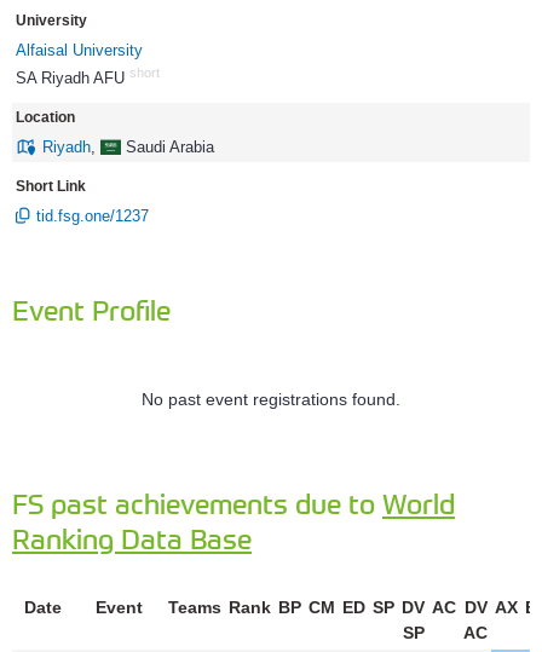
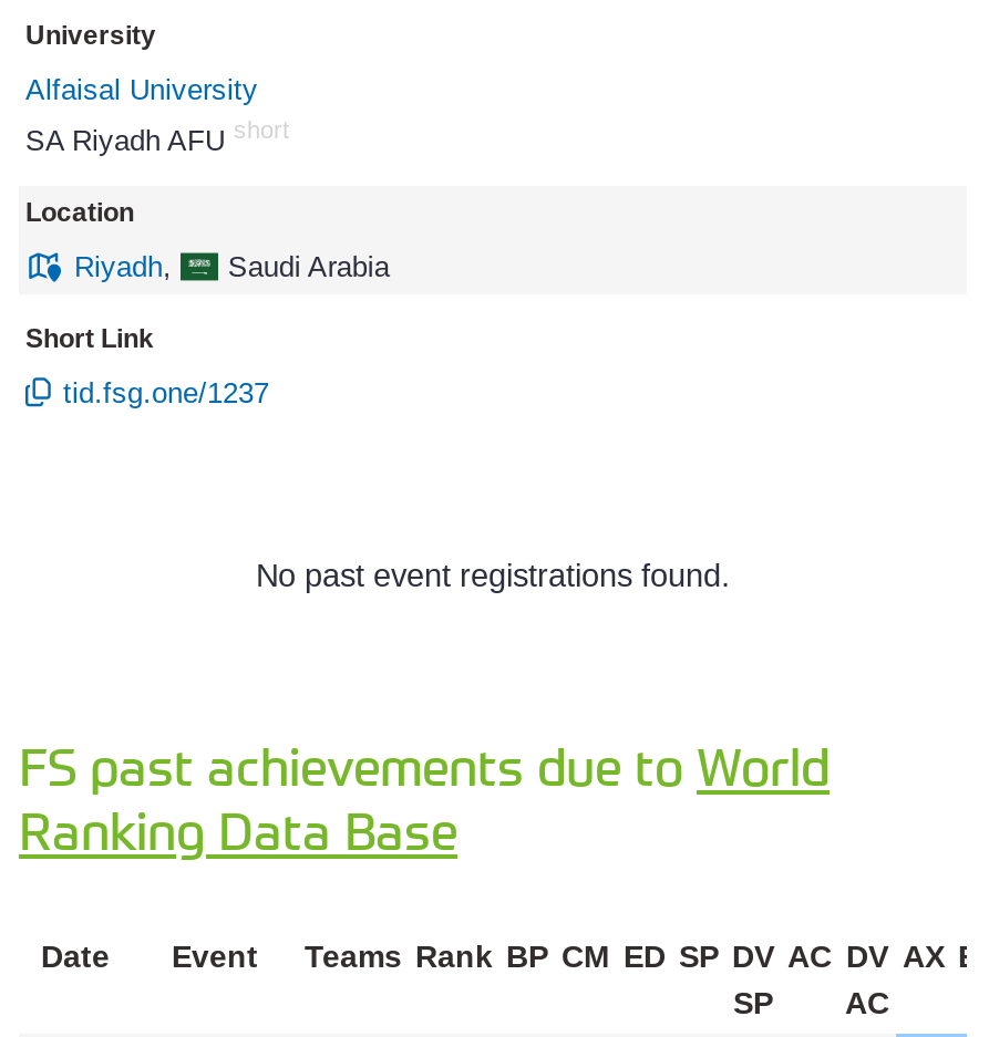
[12,291,171,326] Event Profile -> none

